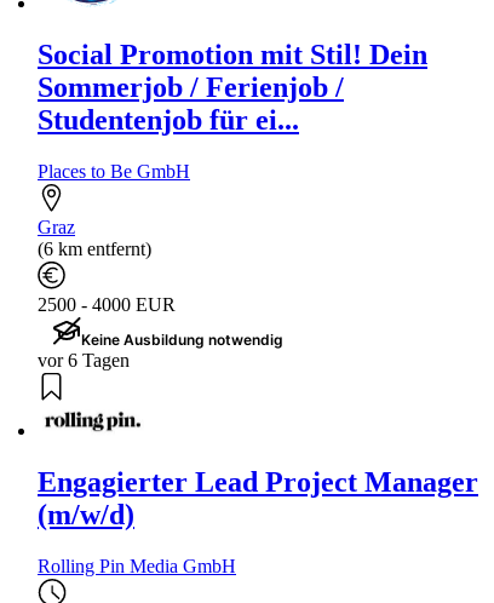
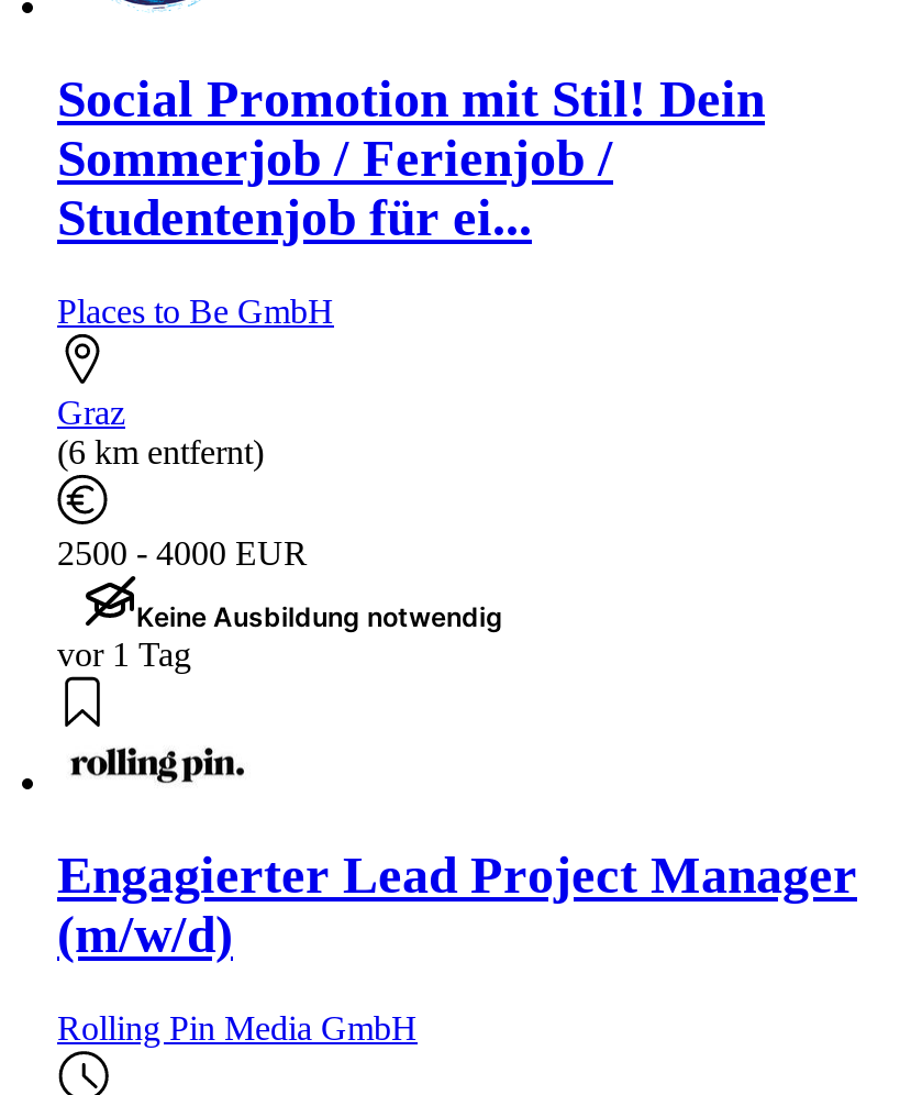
[38,349,130,370] vor 6 Tagen -> [57,635,191,672] vor 1 Tag

